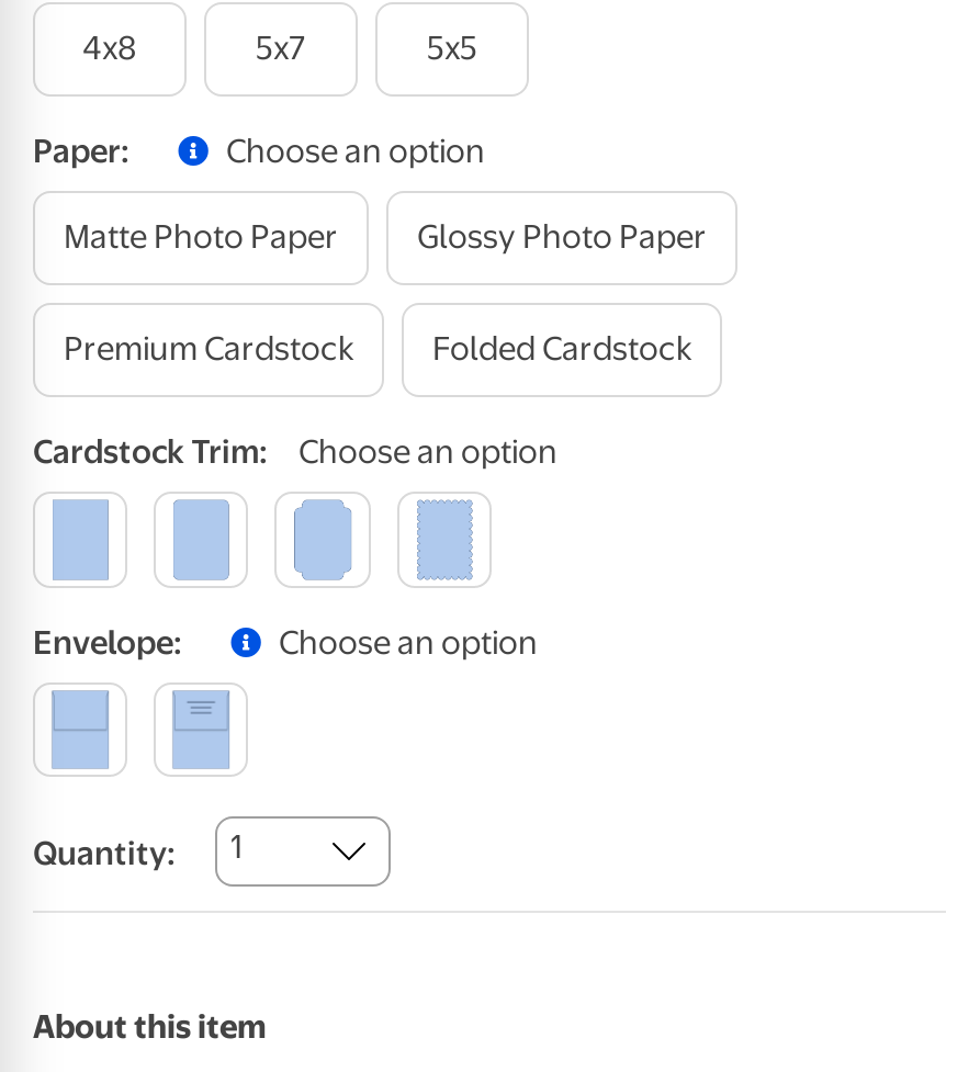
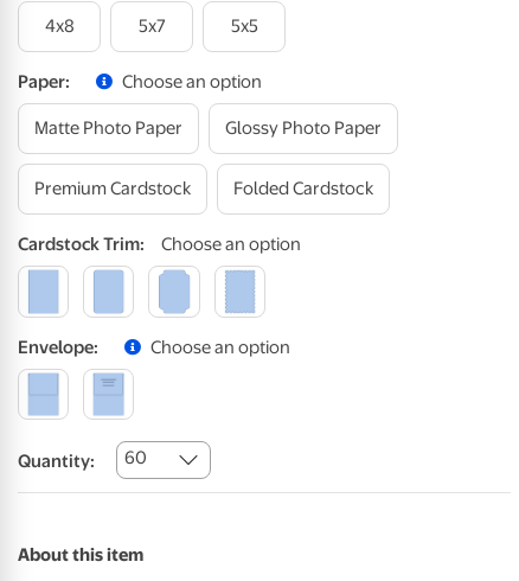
[33,828,241,873] Quantity: 1 -> [18,447,147,472] Quantity: 60

